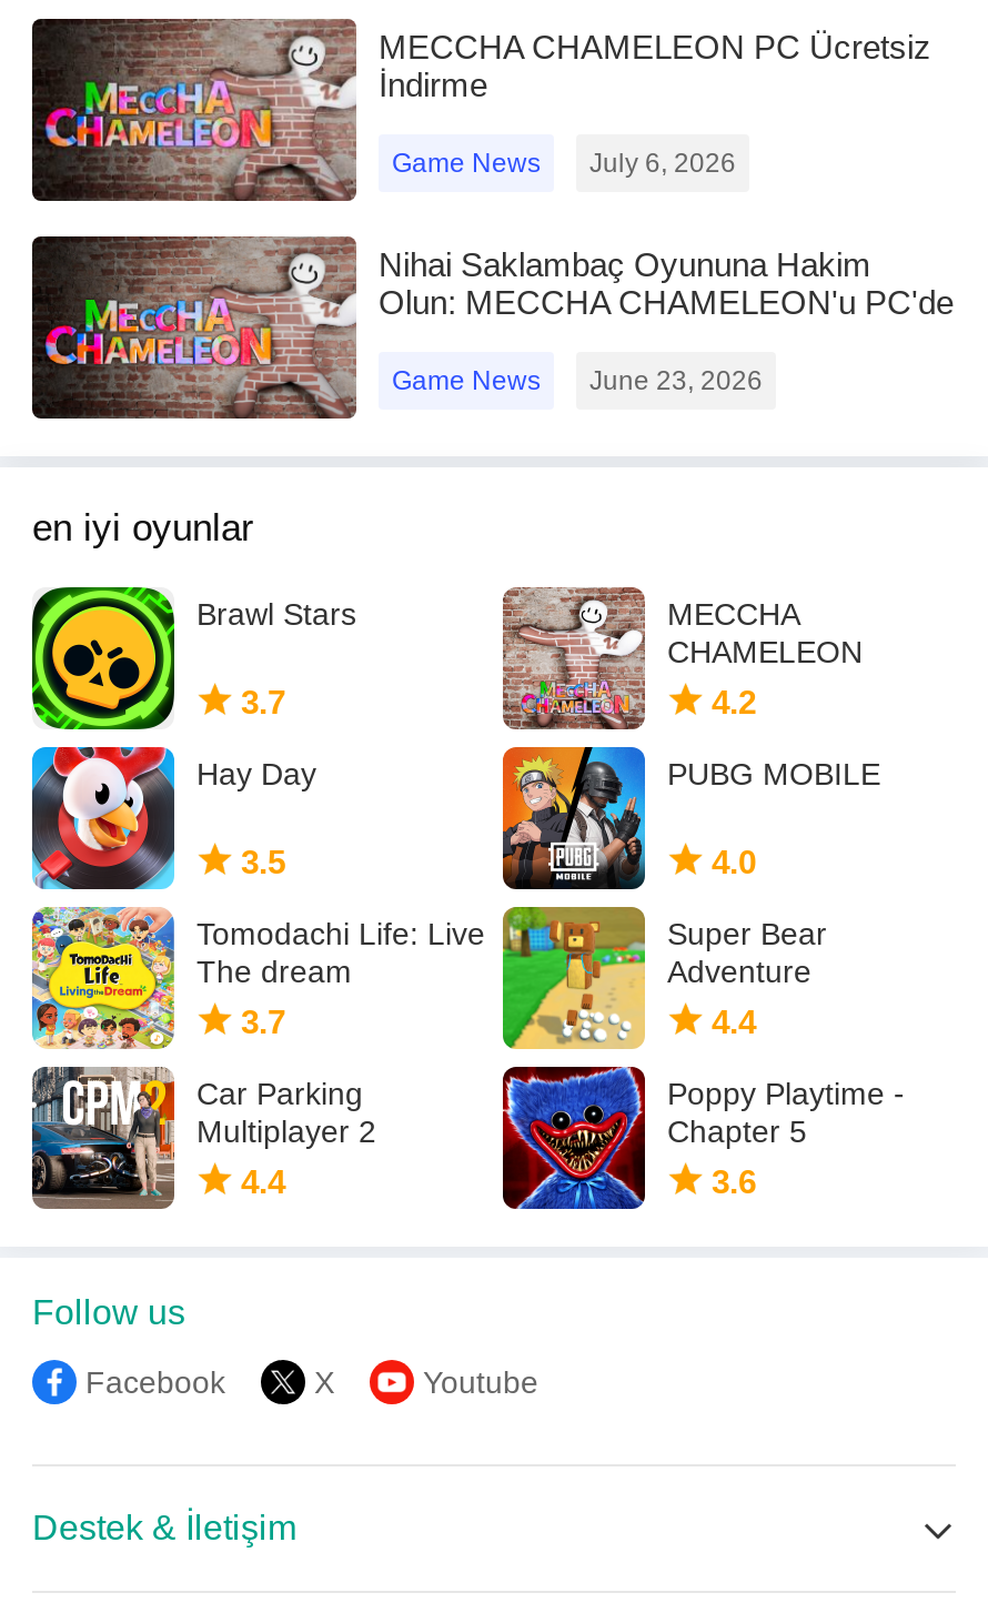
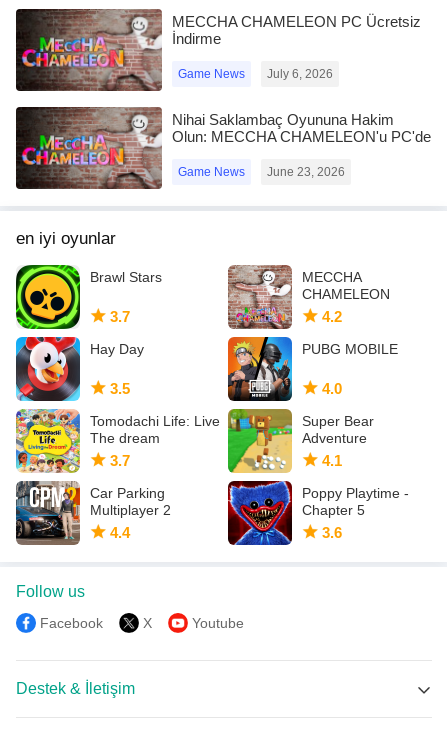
[712,1002,756,1040] 4.4 -> [322,452,342,469] 4.1

